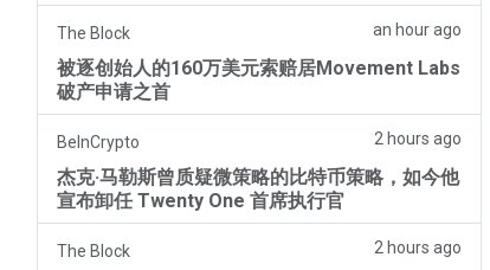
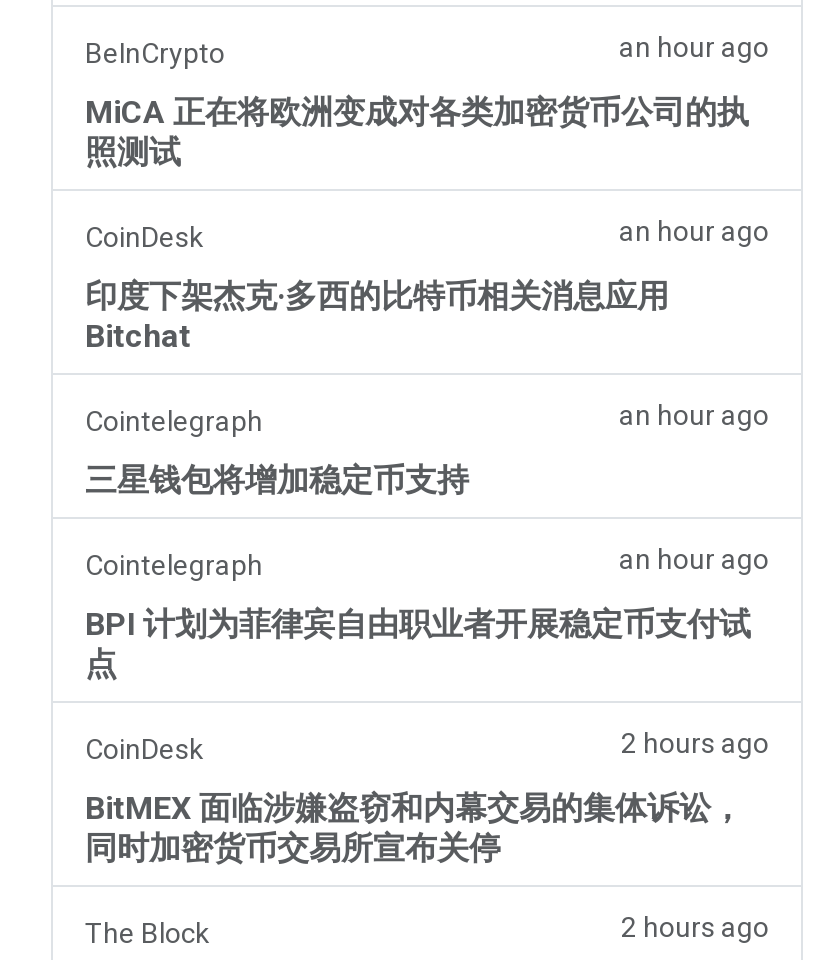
[57,24,130,43] The Block -> [85,37,225,69] BeInCrypto
[57,57,460,152] 被逐创始人的160万美元索赔居Movement Labs | 破产申请之首 | BeInCrypto -> [85,93,769,765] MiCA 正在将欧洲变成对各类加密货币公司的执 | 照测试 | CoinDesk | an hour ago | 印度下架杰克·多西的比特币相关消息应用 | Bitchat | Cointelegraph | an hour ago | 三星钱包将增加稳定币支持 | Cointelegraph | an hour ago | BPI 计划为菲律宾自由职业者开展稳定币支付试 | 点 | CoinDesk
[57,166,459,212] 杰克·马勒斯曾质疑微策略的比特币策略，如今他 | 宣布卸任 Twenty One 首席执行官 -> [85,789,743,867] BitMEX 面临涉嫌盗窃和内幕交易的集体诉讼， | 同时加密货币交易所宣布关停

